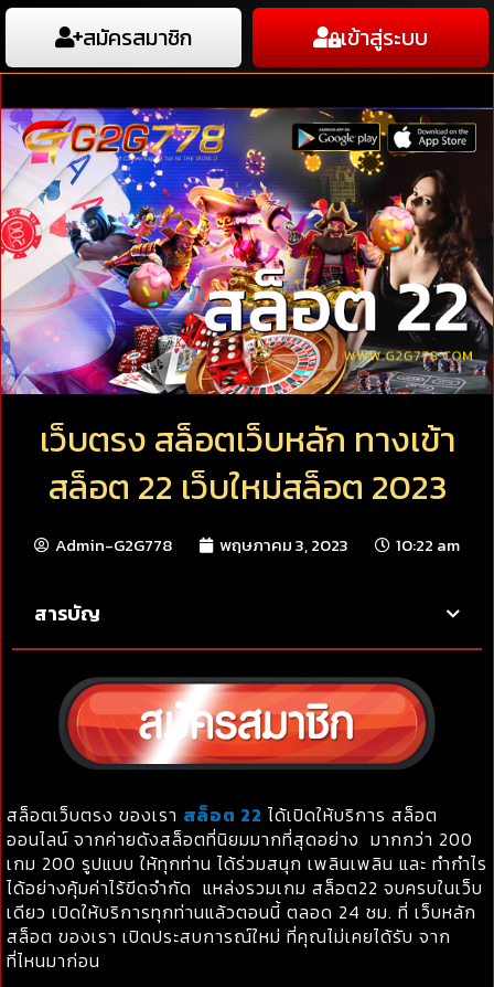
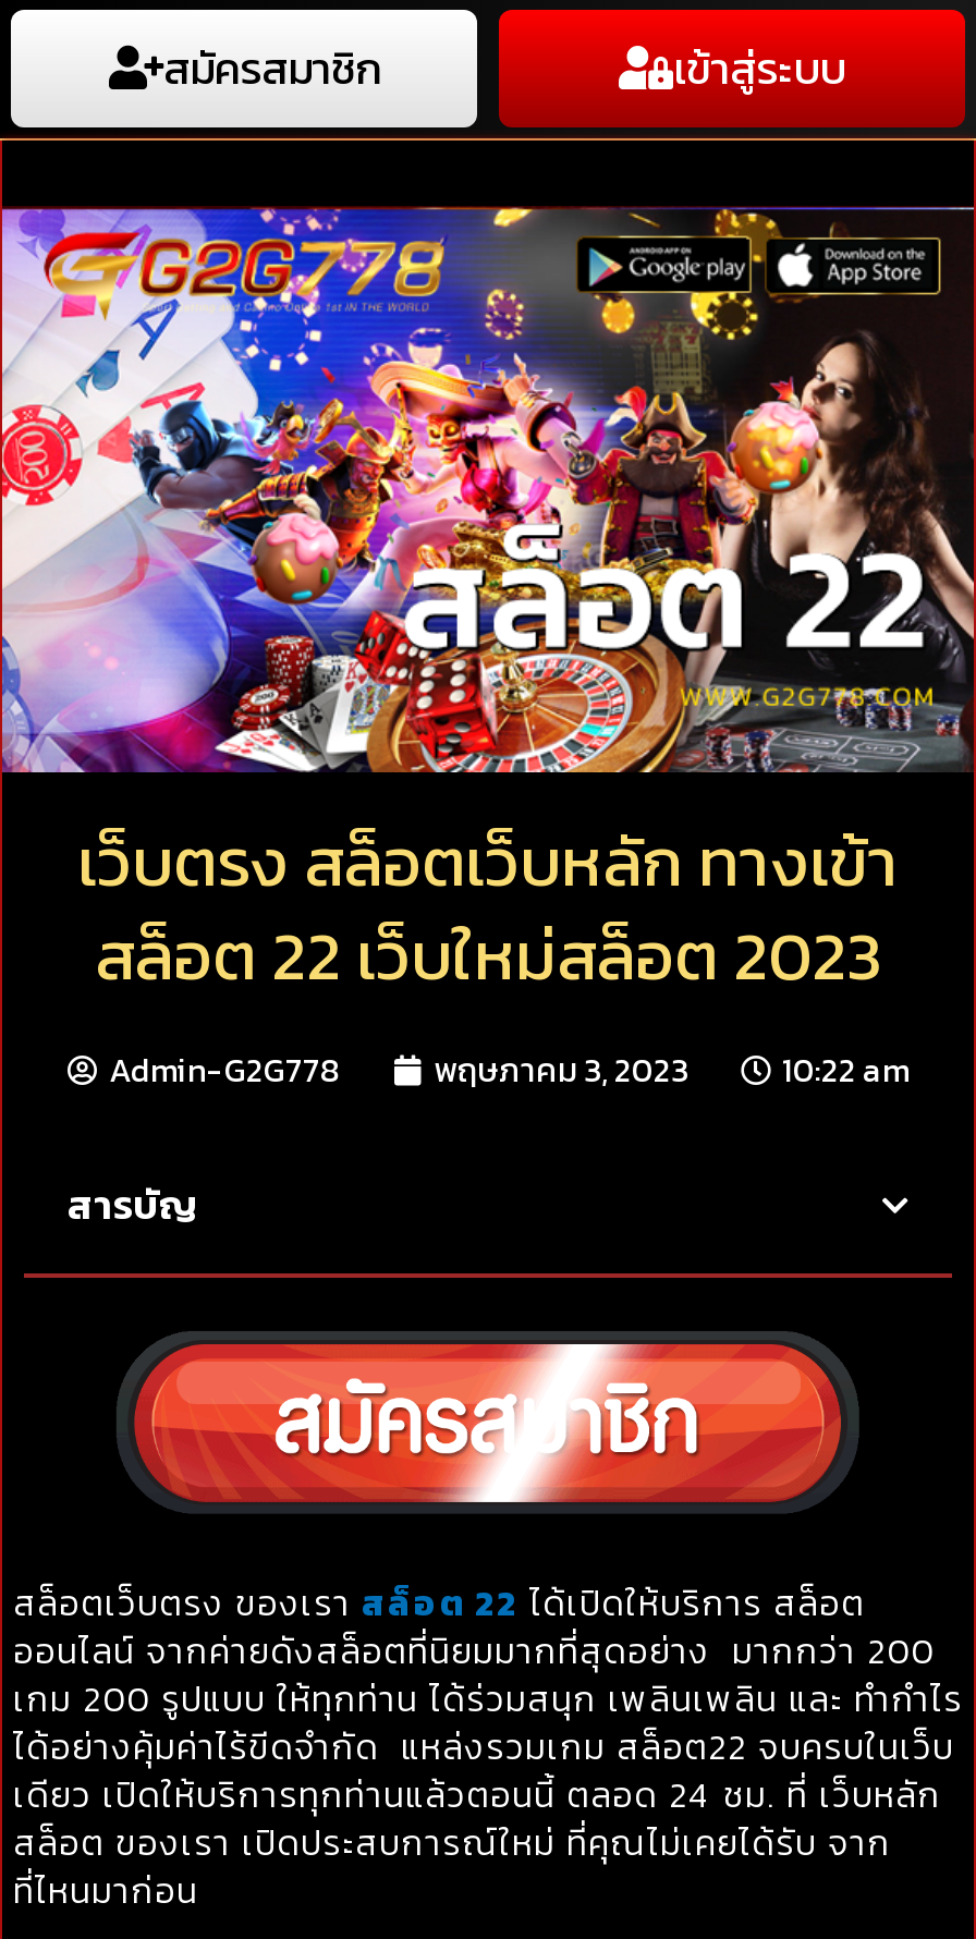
[127,682,326,765] [image] -> [255,1341,649,1504] [image]

